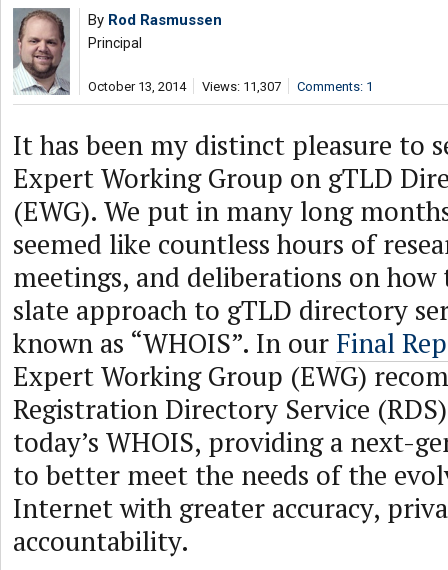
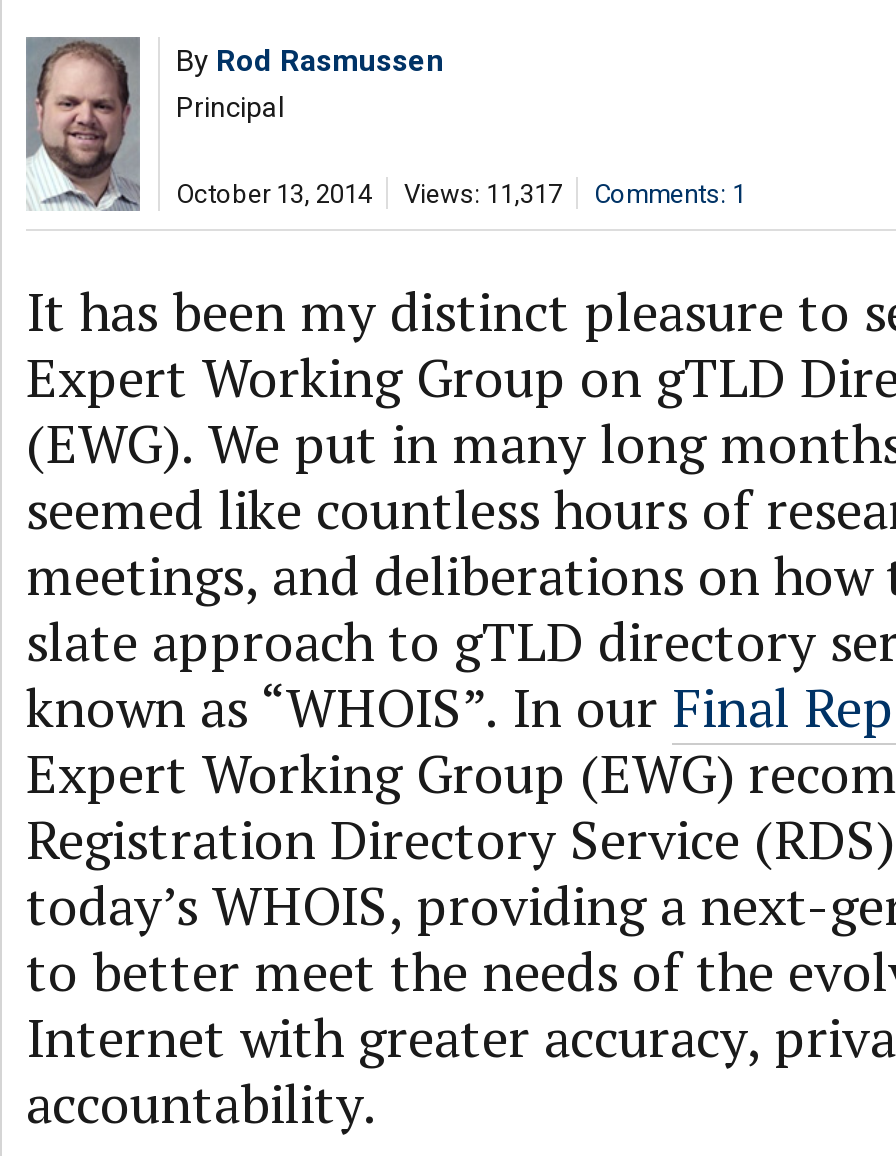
[88,79,373,94] October 13, 2014 Views: 11,307 Comments: 1 -> [176,179,746,209] October 13, 2014 Views: 11,317 Comments: 1

